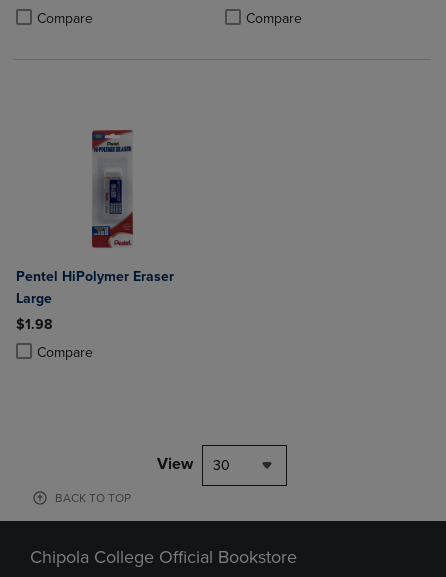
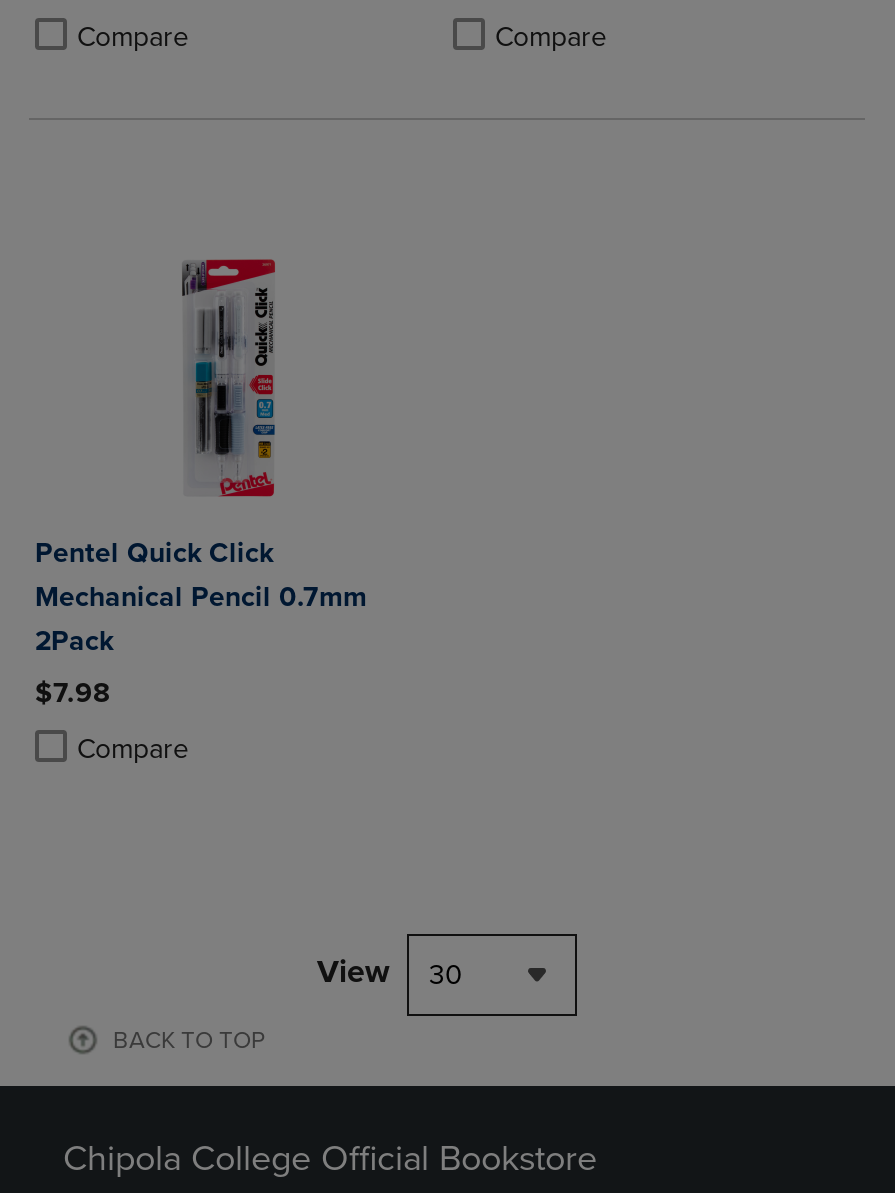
[16,129,174,307] [image] | Pentel HiPolymer Eraser | Large -> [35,258,367,658] [image] | Pentel Quick Click | Mechanical Pencil 0.7mm | 2Pack
[16,316,52,333] $1.98 -> [35,676,109,710] $7.98

